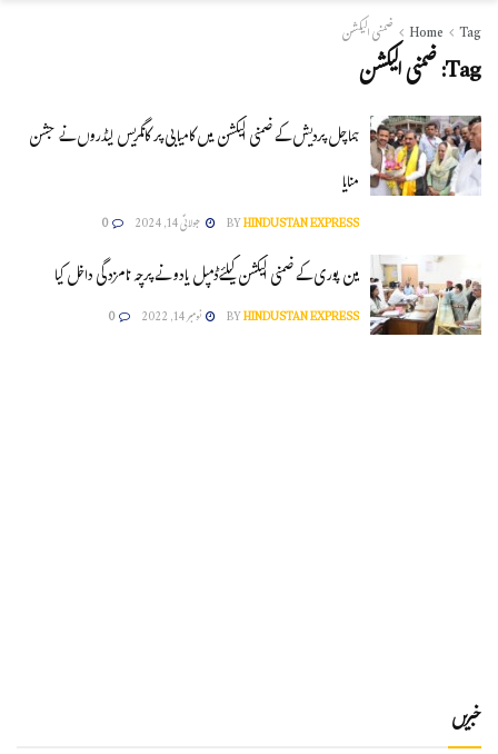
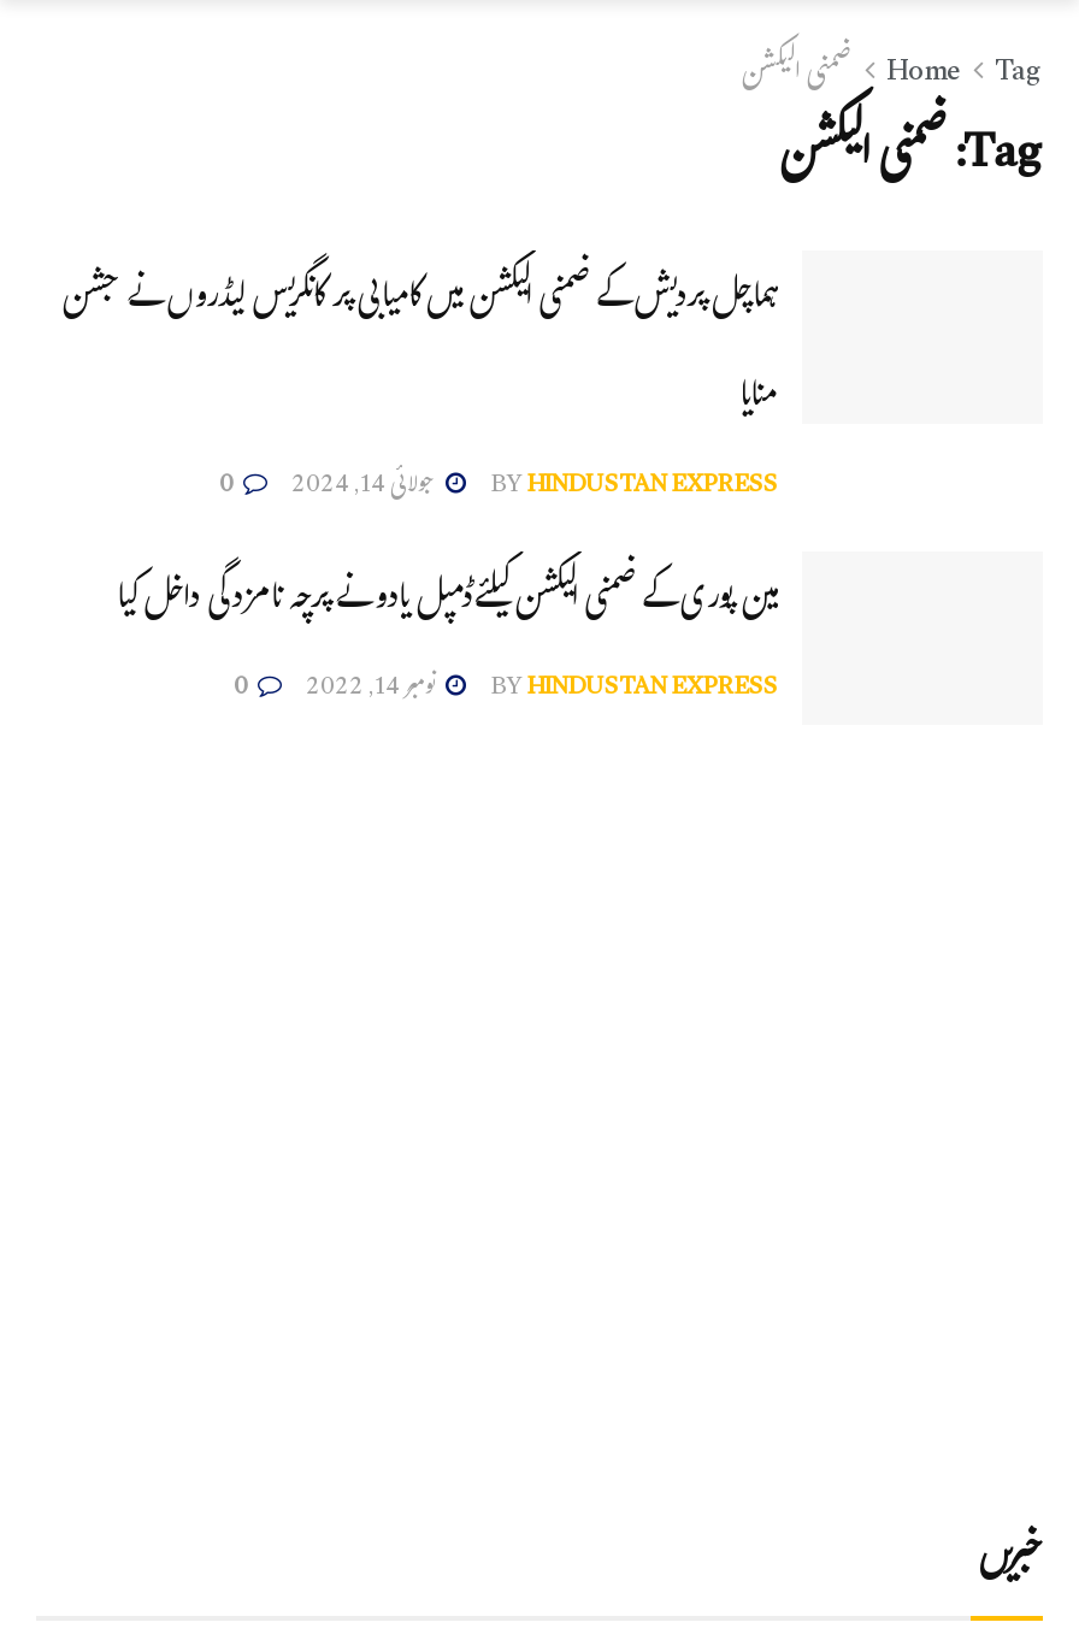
[369,115,482,197] [image] -> none
[369,256,482,336] [image] -> none

